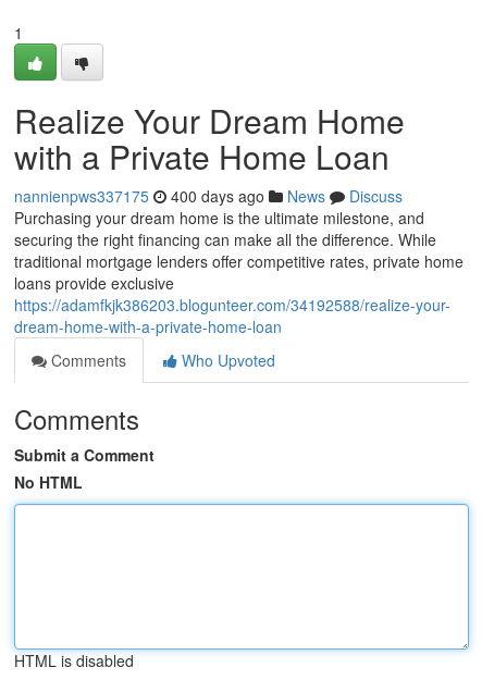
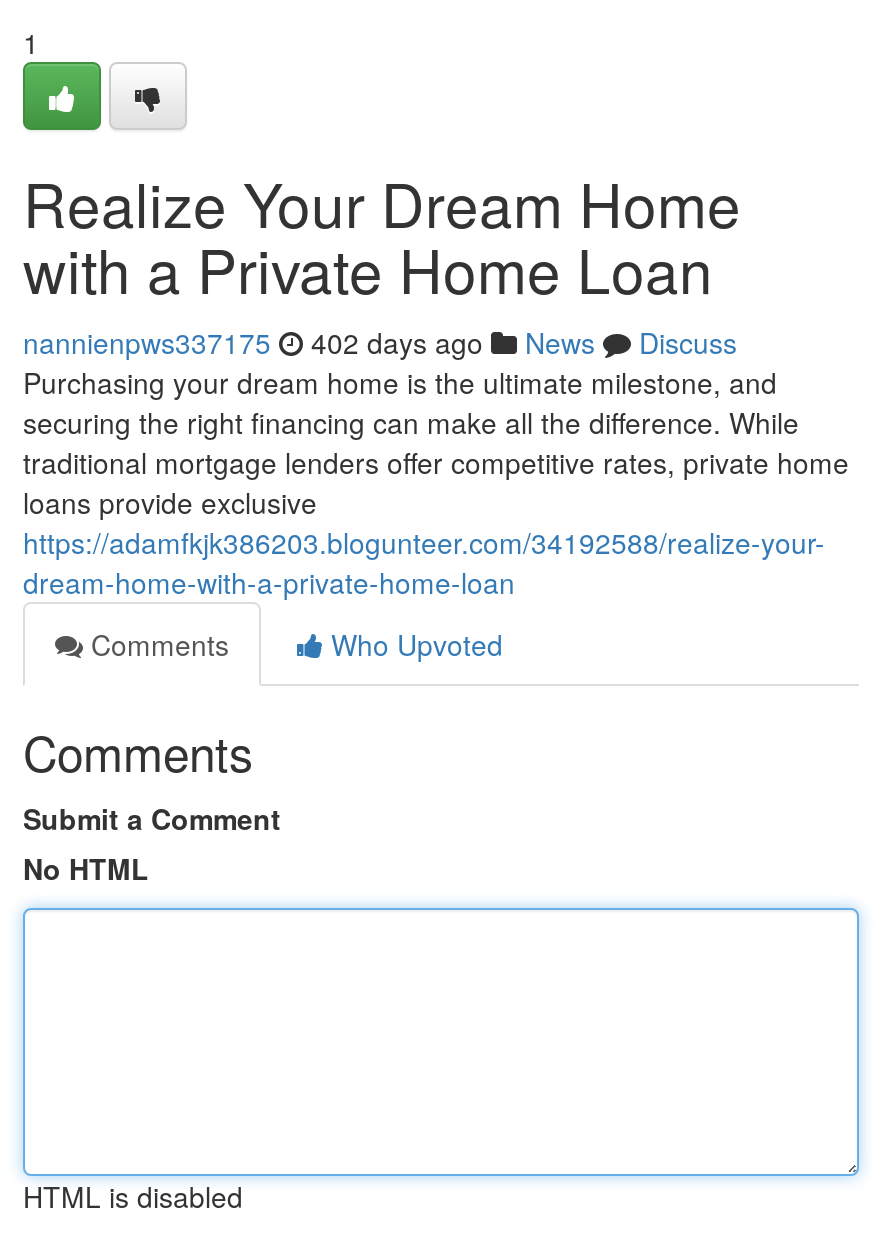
[14,185,403,207] nannienpws337175 400 days ago News Discuss -> [23,322,737,362] nannienpws337175 402 days ago News Discuss

